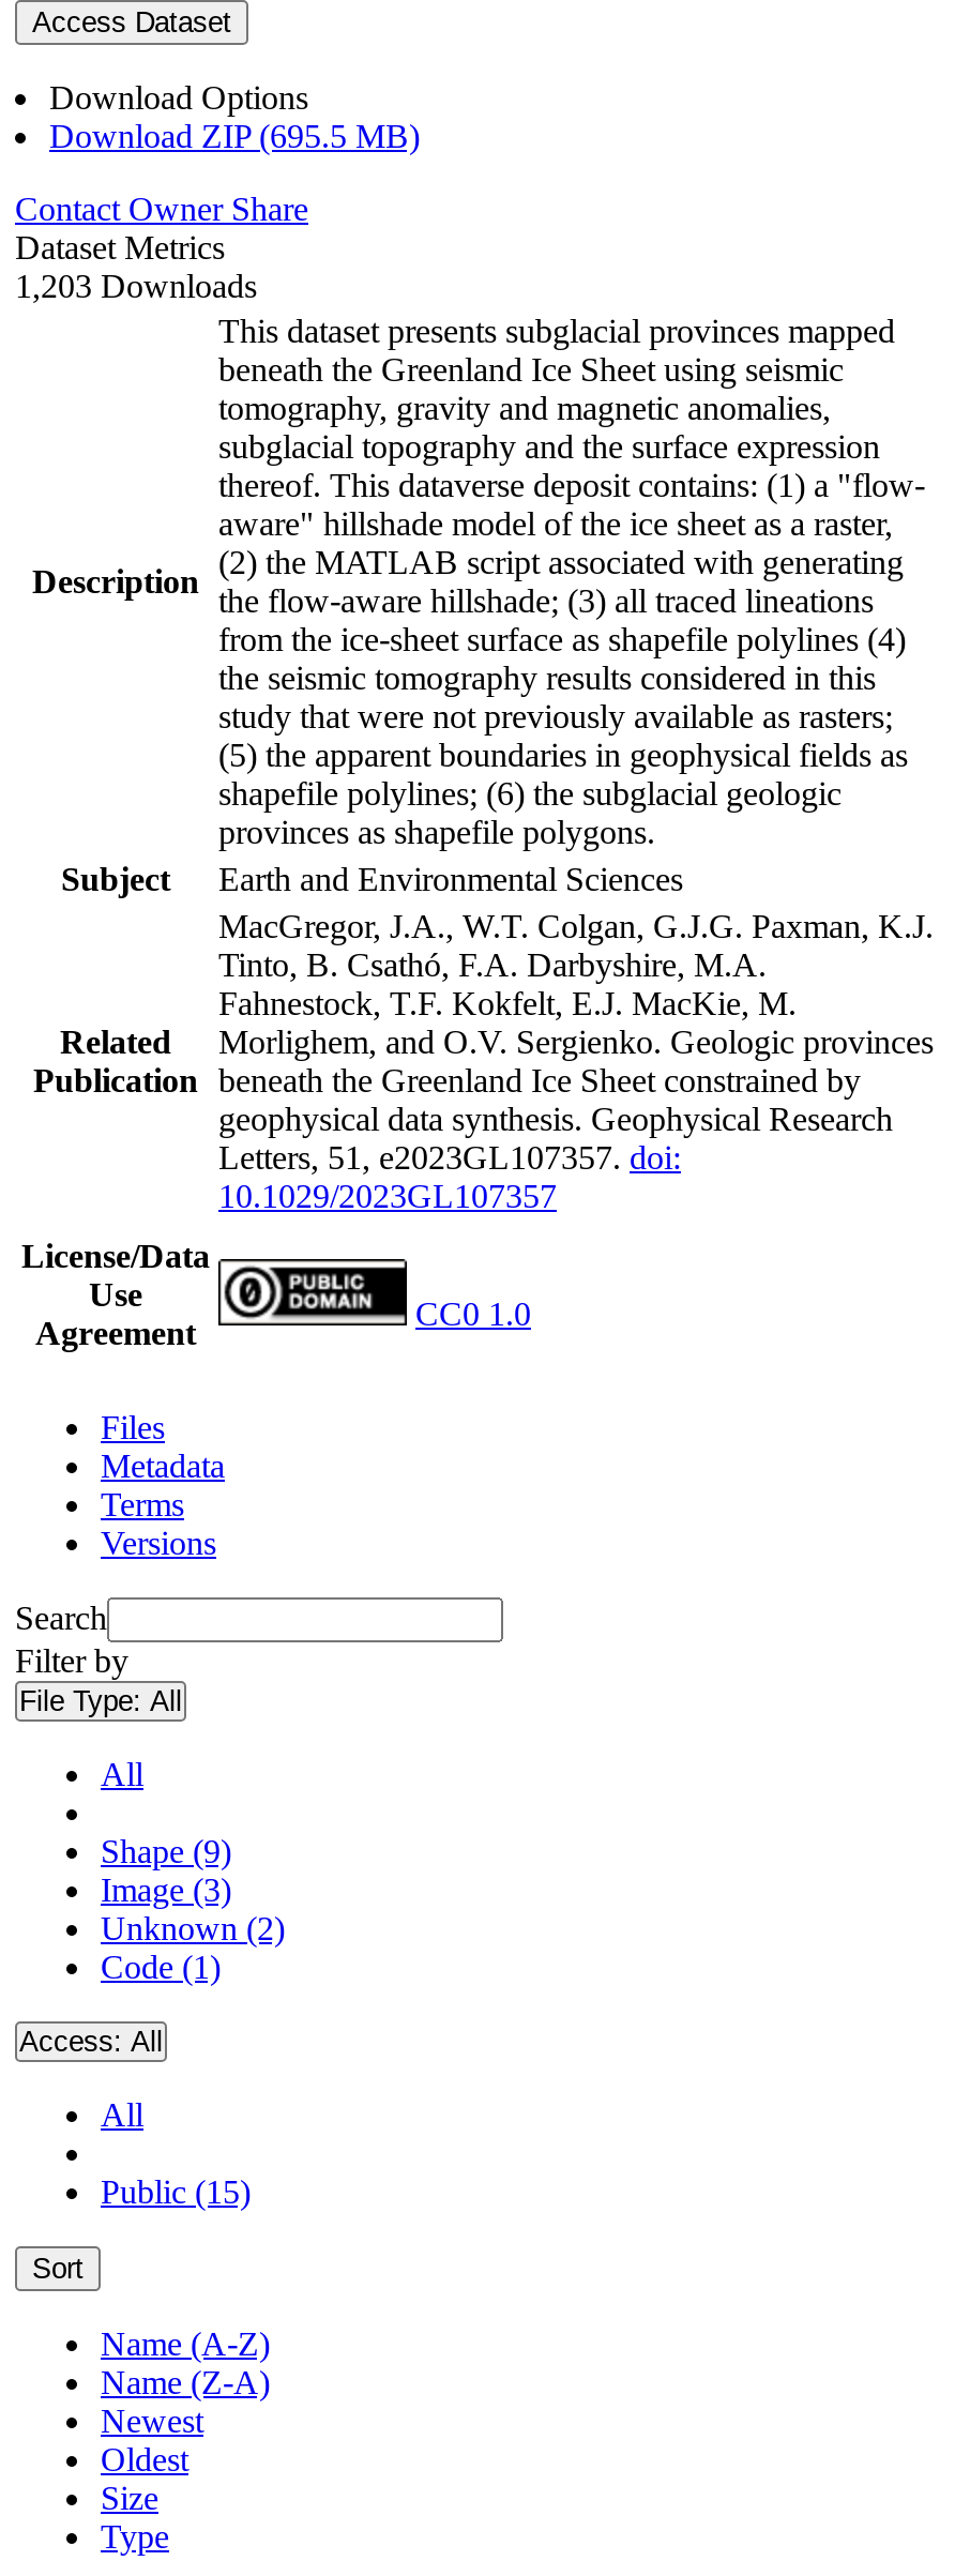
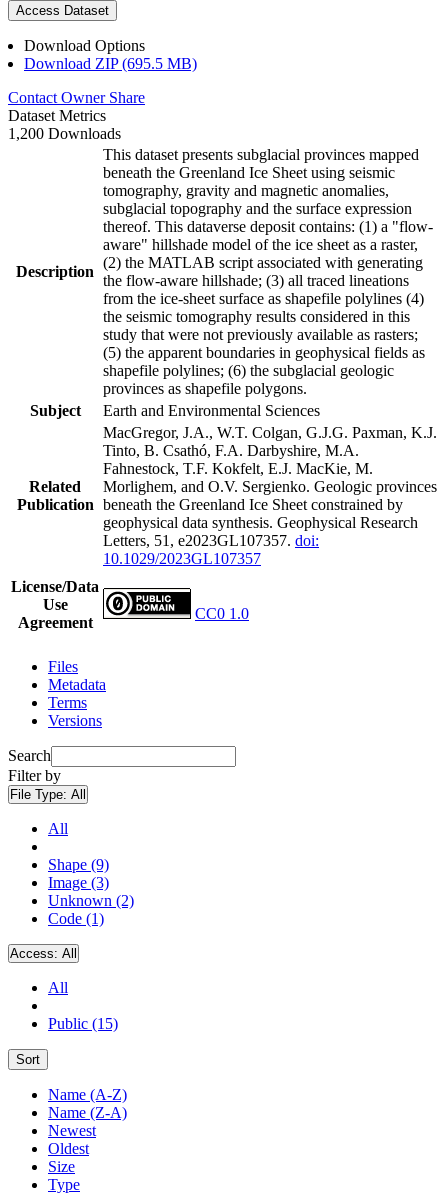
[15,267,257,303] 1,203 Downloads -> [8,125,121,142] 1,200 Downloads

